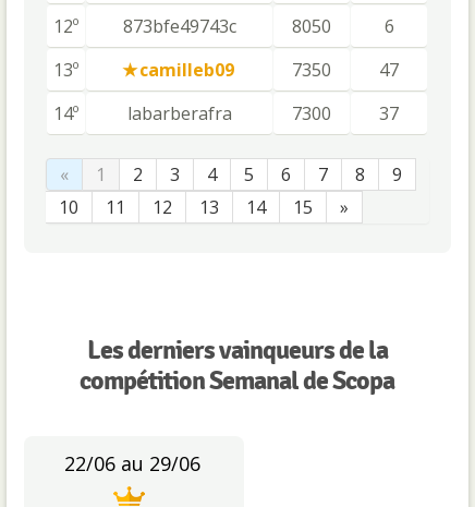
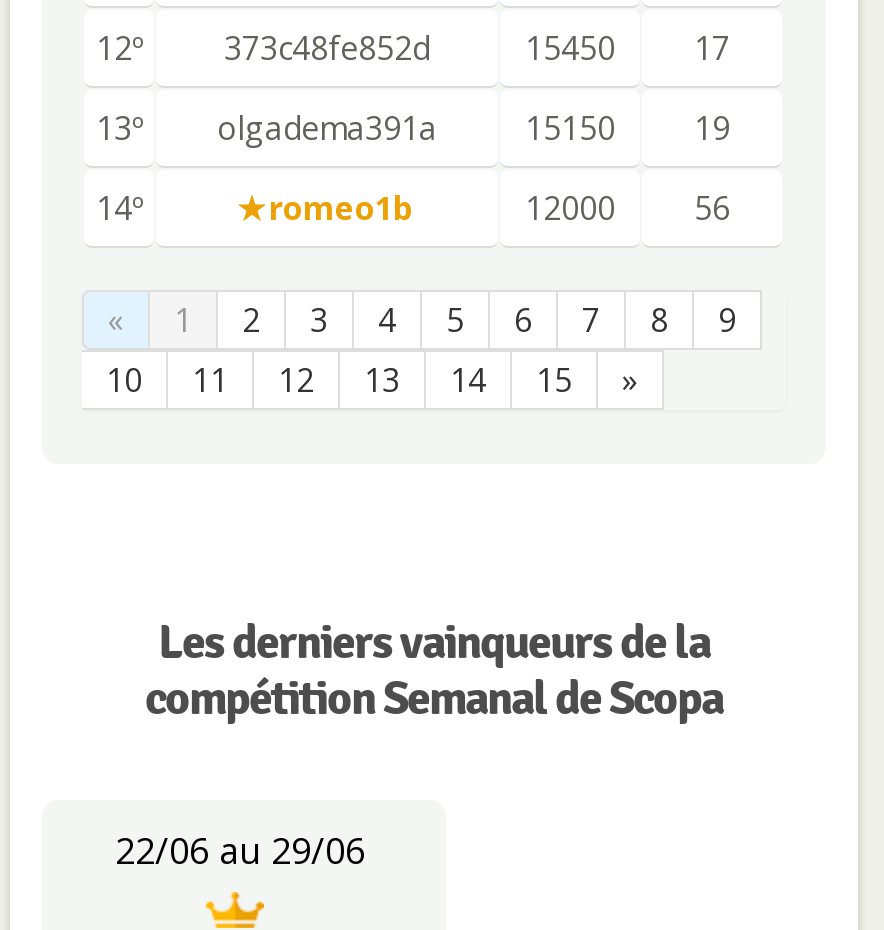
[123,14,394,38] 873bfe49743c | 8050 | 6 -> [224,26,730,70] 373c48fe852d | 15450 | 17
[139,58,399,82] camilleb09 | 7350 | 47 -> [217,106,730,150] olgadema391a | 15150 | 19
[127,102,399,125] labarberafra | 7300 | 37 -> [269,186,730,230] romeo1b | 12000 | 56

